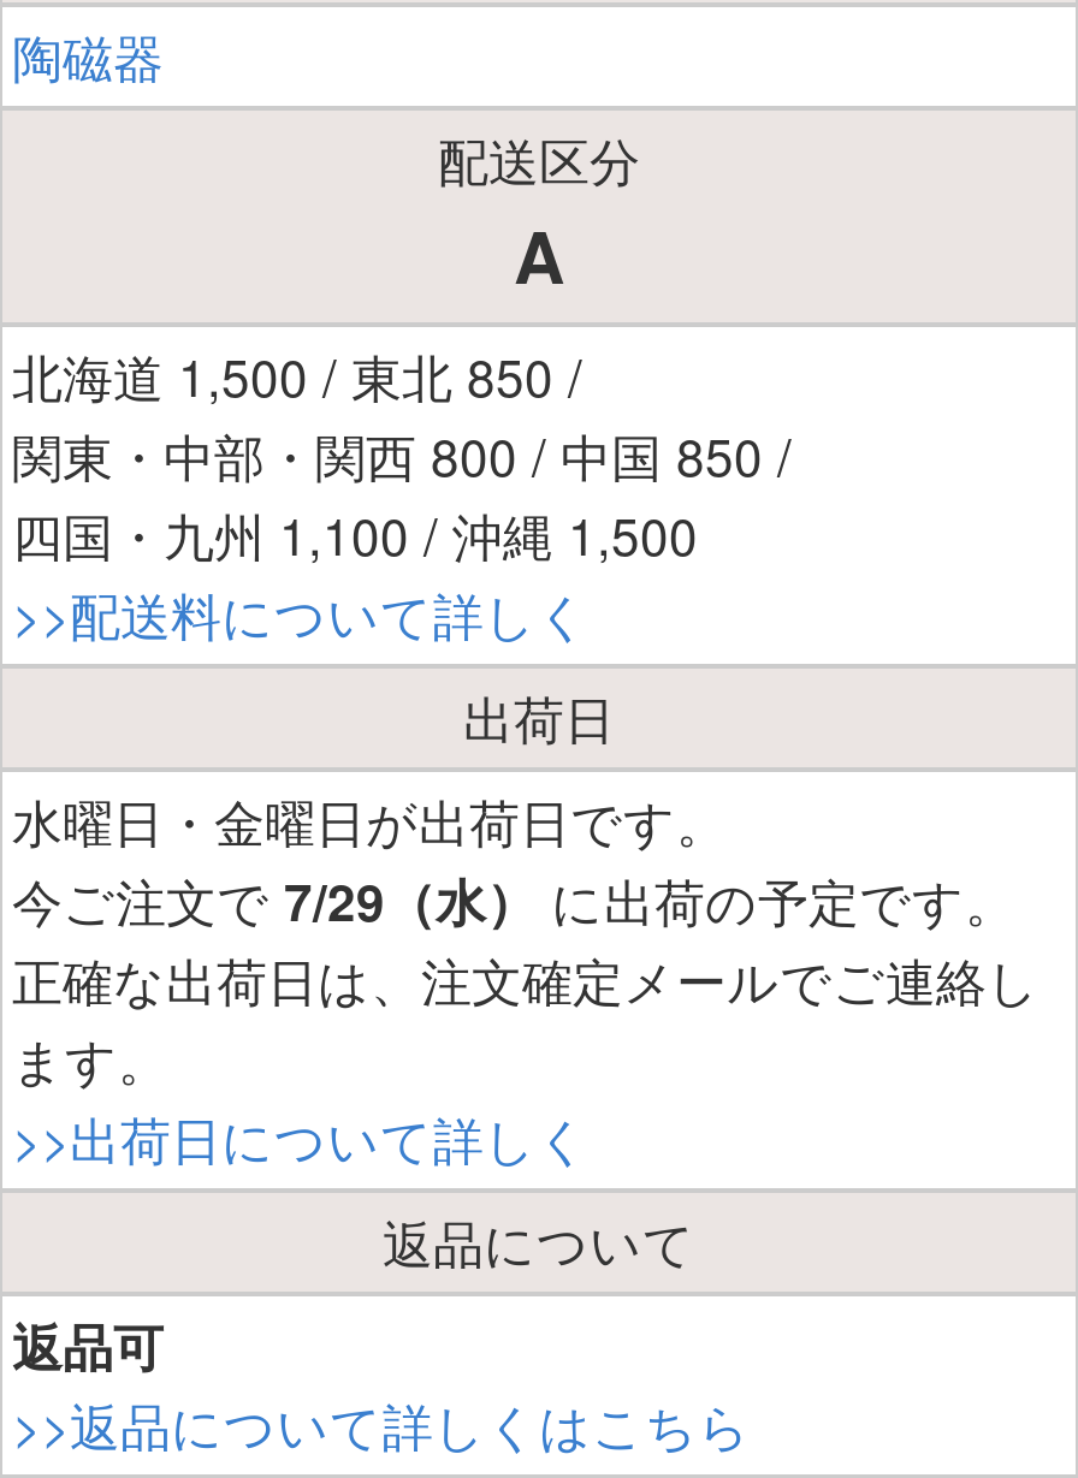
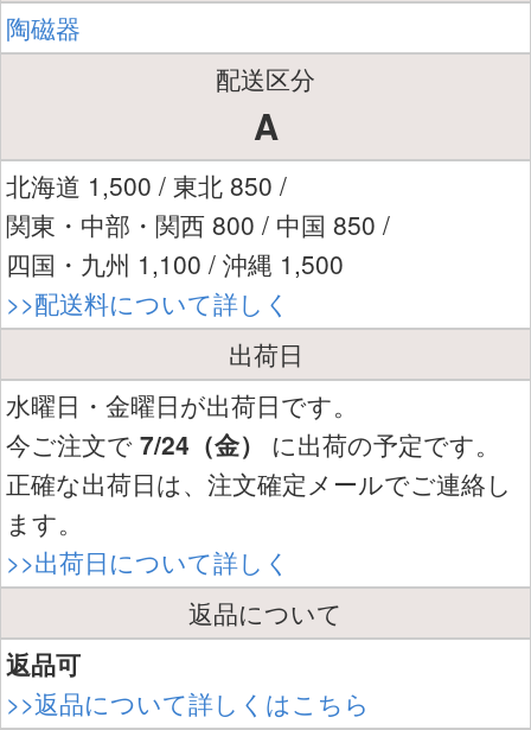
[12,864,1015,936] 今ご注文で7/29（水）に出荷の予定です。 -> [6,426,500,462] 今ご注文で7/24（金）に出荷の予定です。

